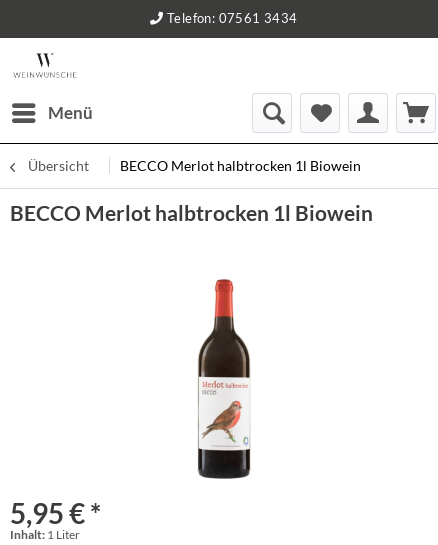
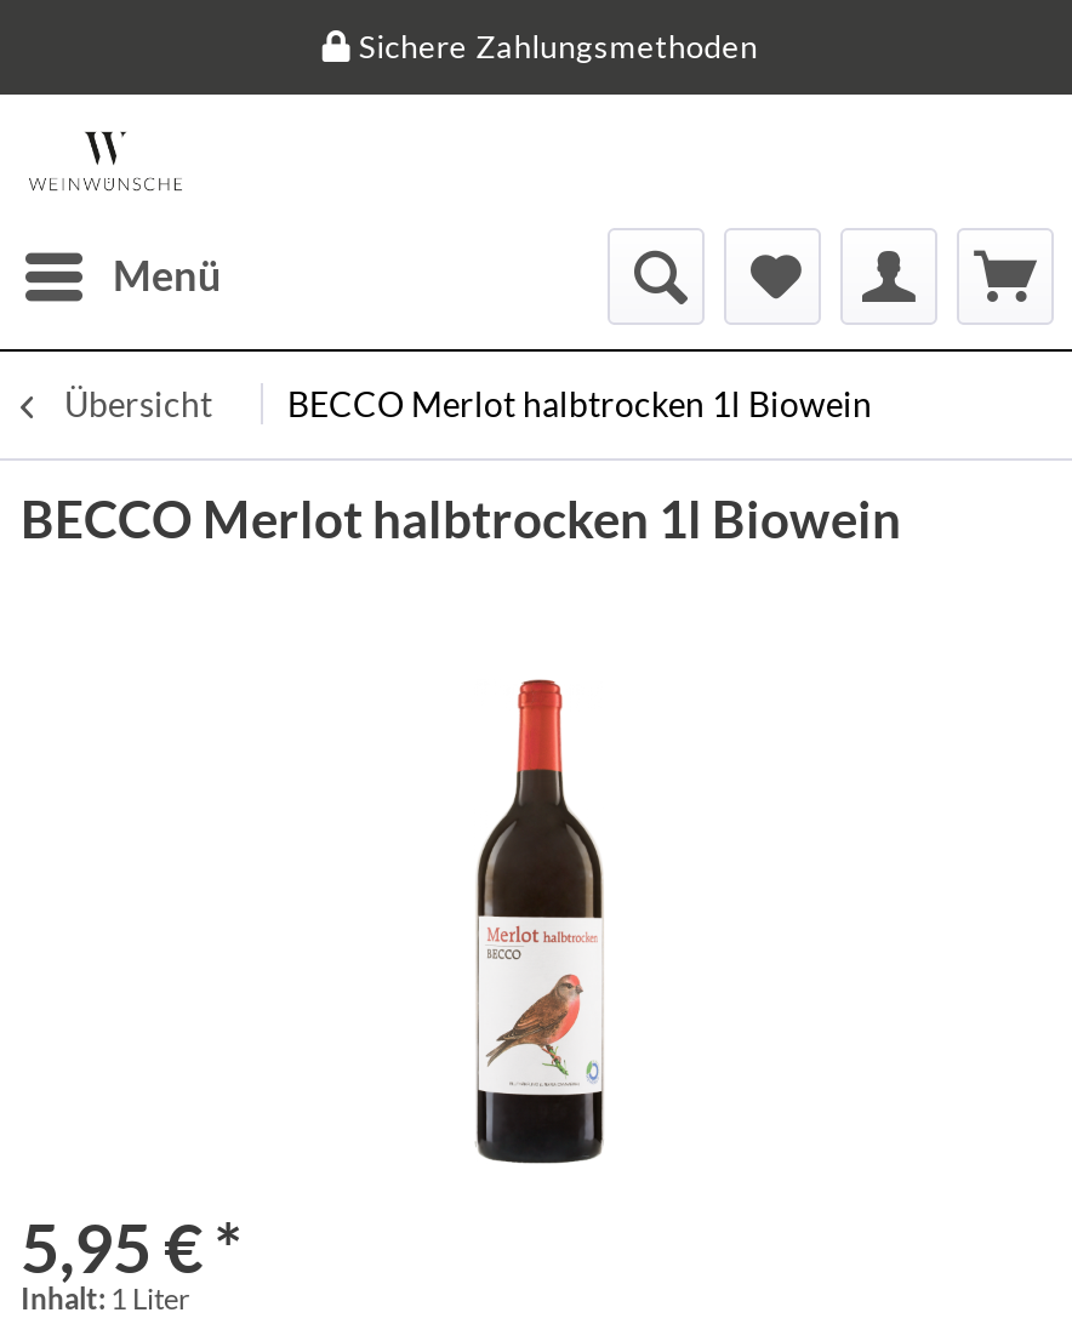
[164,10,298,26] Telefon: 07561 3434 -> [350,27,757,65] Sichere Zahlungsmethoden

